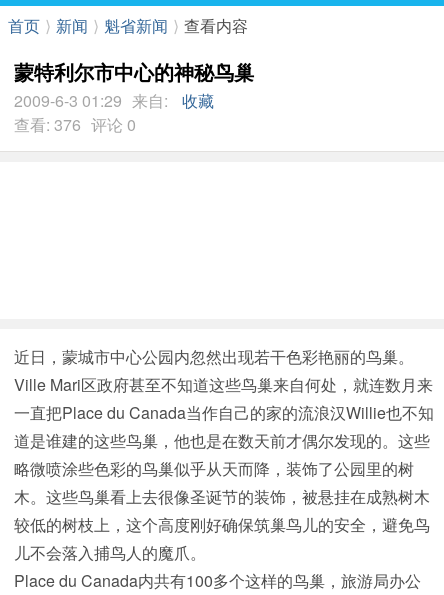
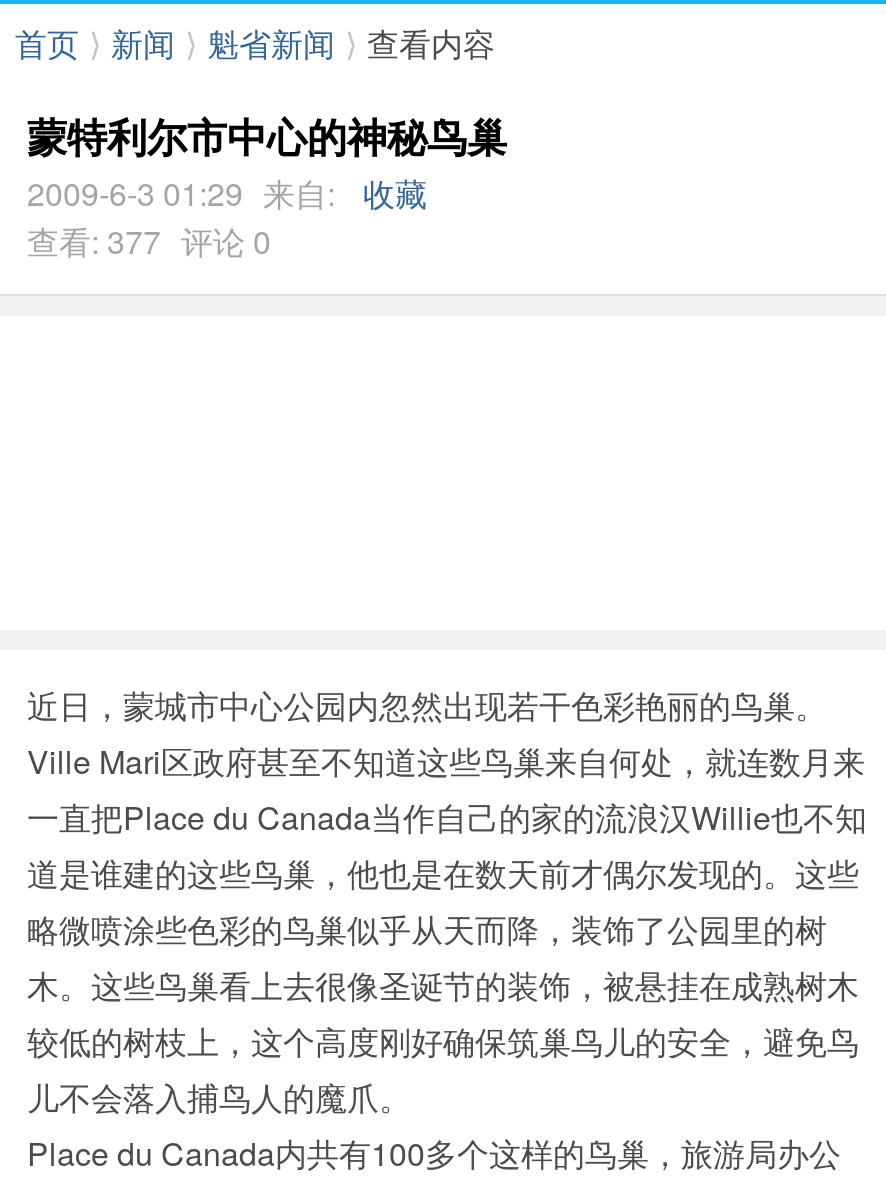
[14,113,136,136] 查看: 376 评论 0 -> [27,218,271,264] 查看: 377 评论 0

